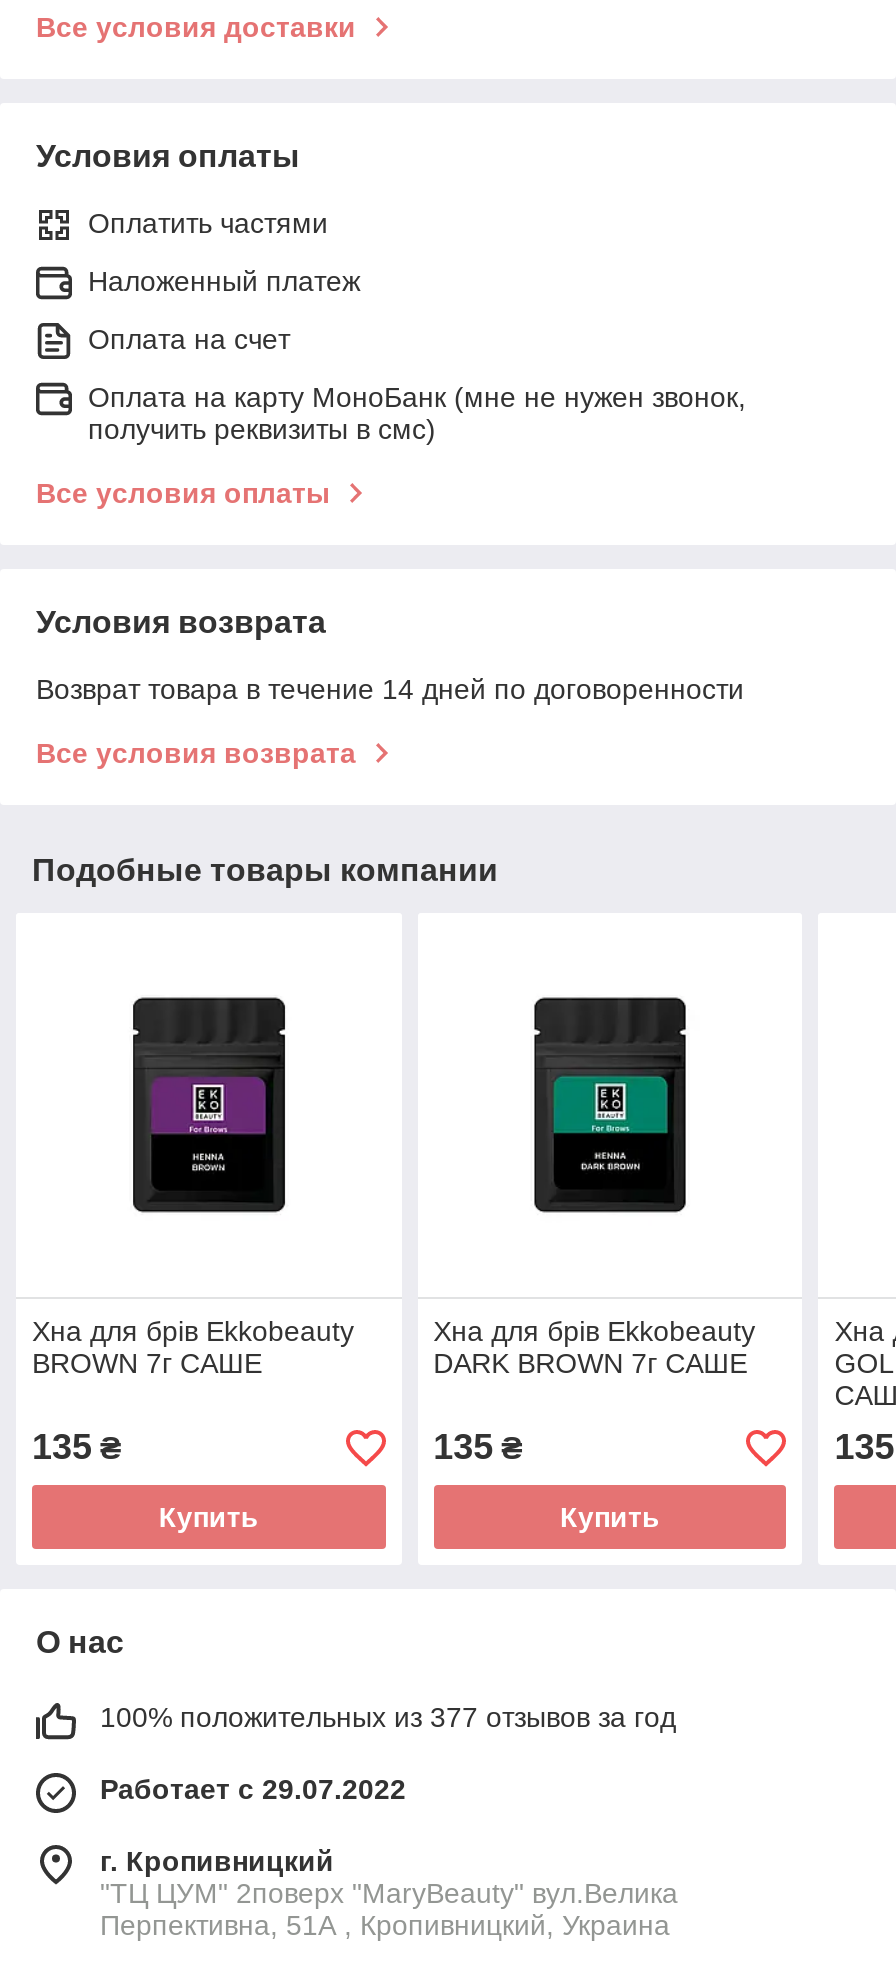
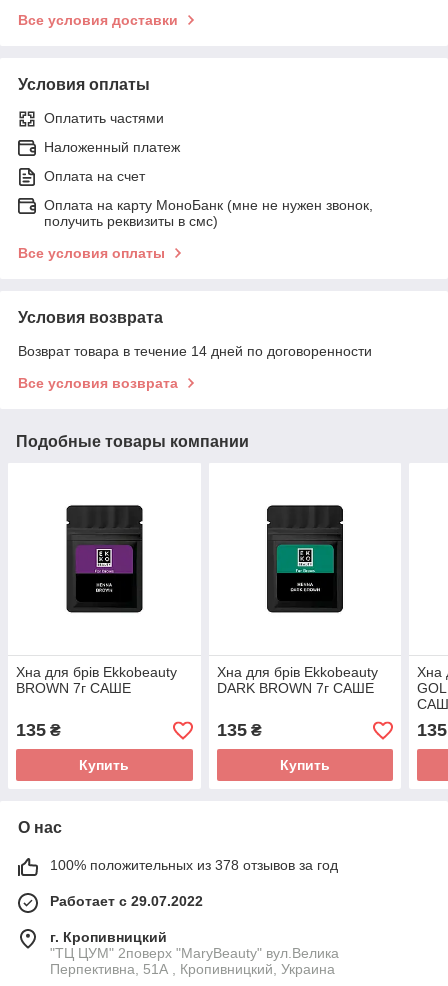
[100,1702,676,1734] 100% положительных из 377 отзывов за год -> [50,857,338,873] 100% положительных из 378 отзывов за год

